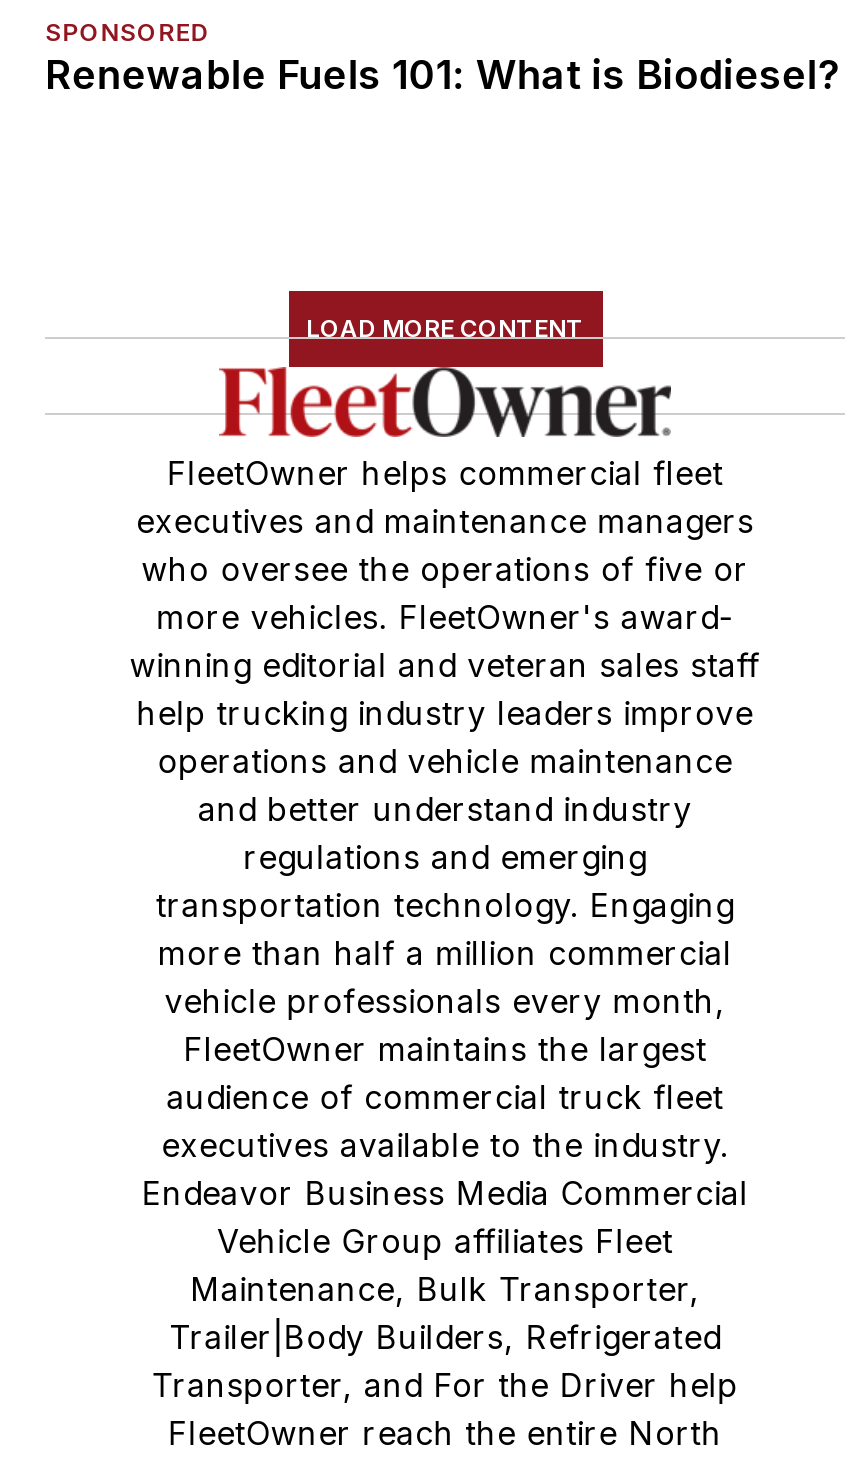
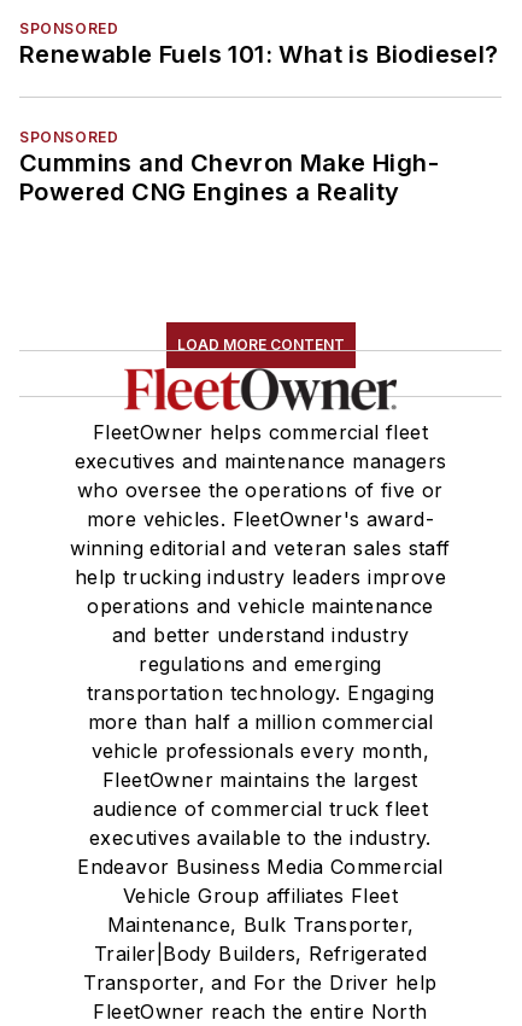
none -> [19,128,439,206] SPONSORED | Cummins and Chevron Make High- | Powered CNG Engines a Reality

